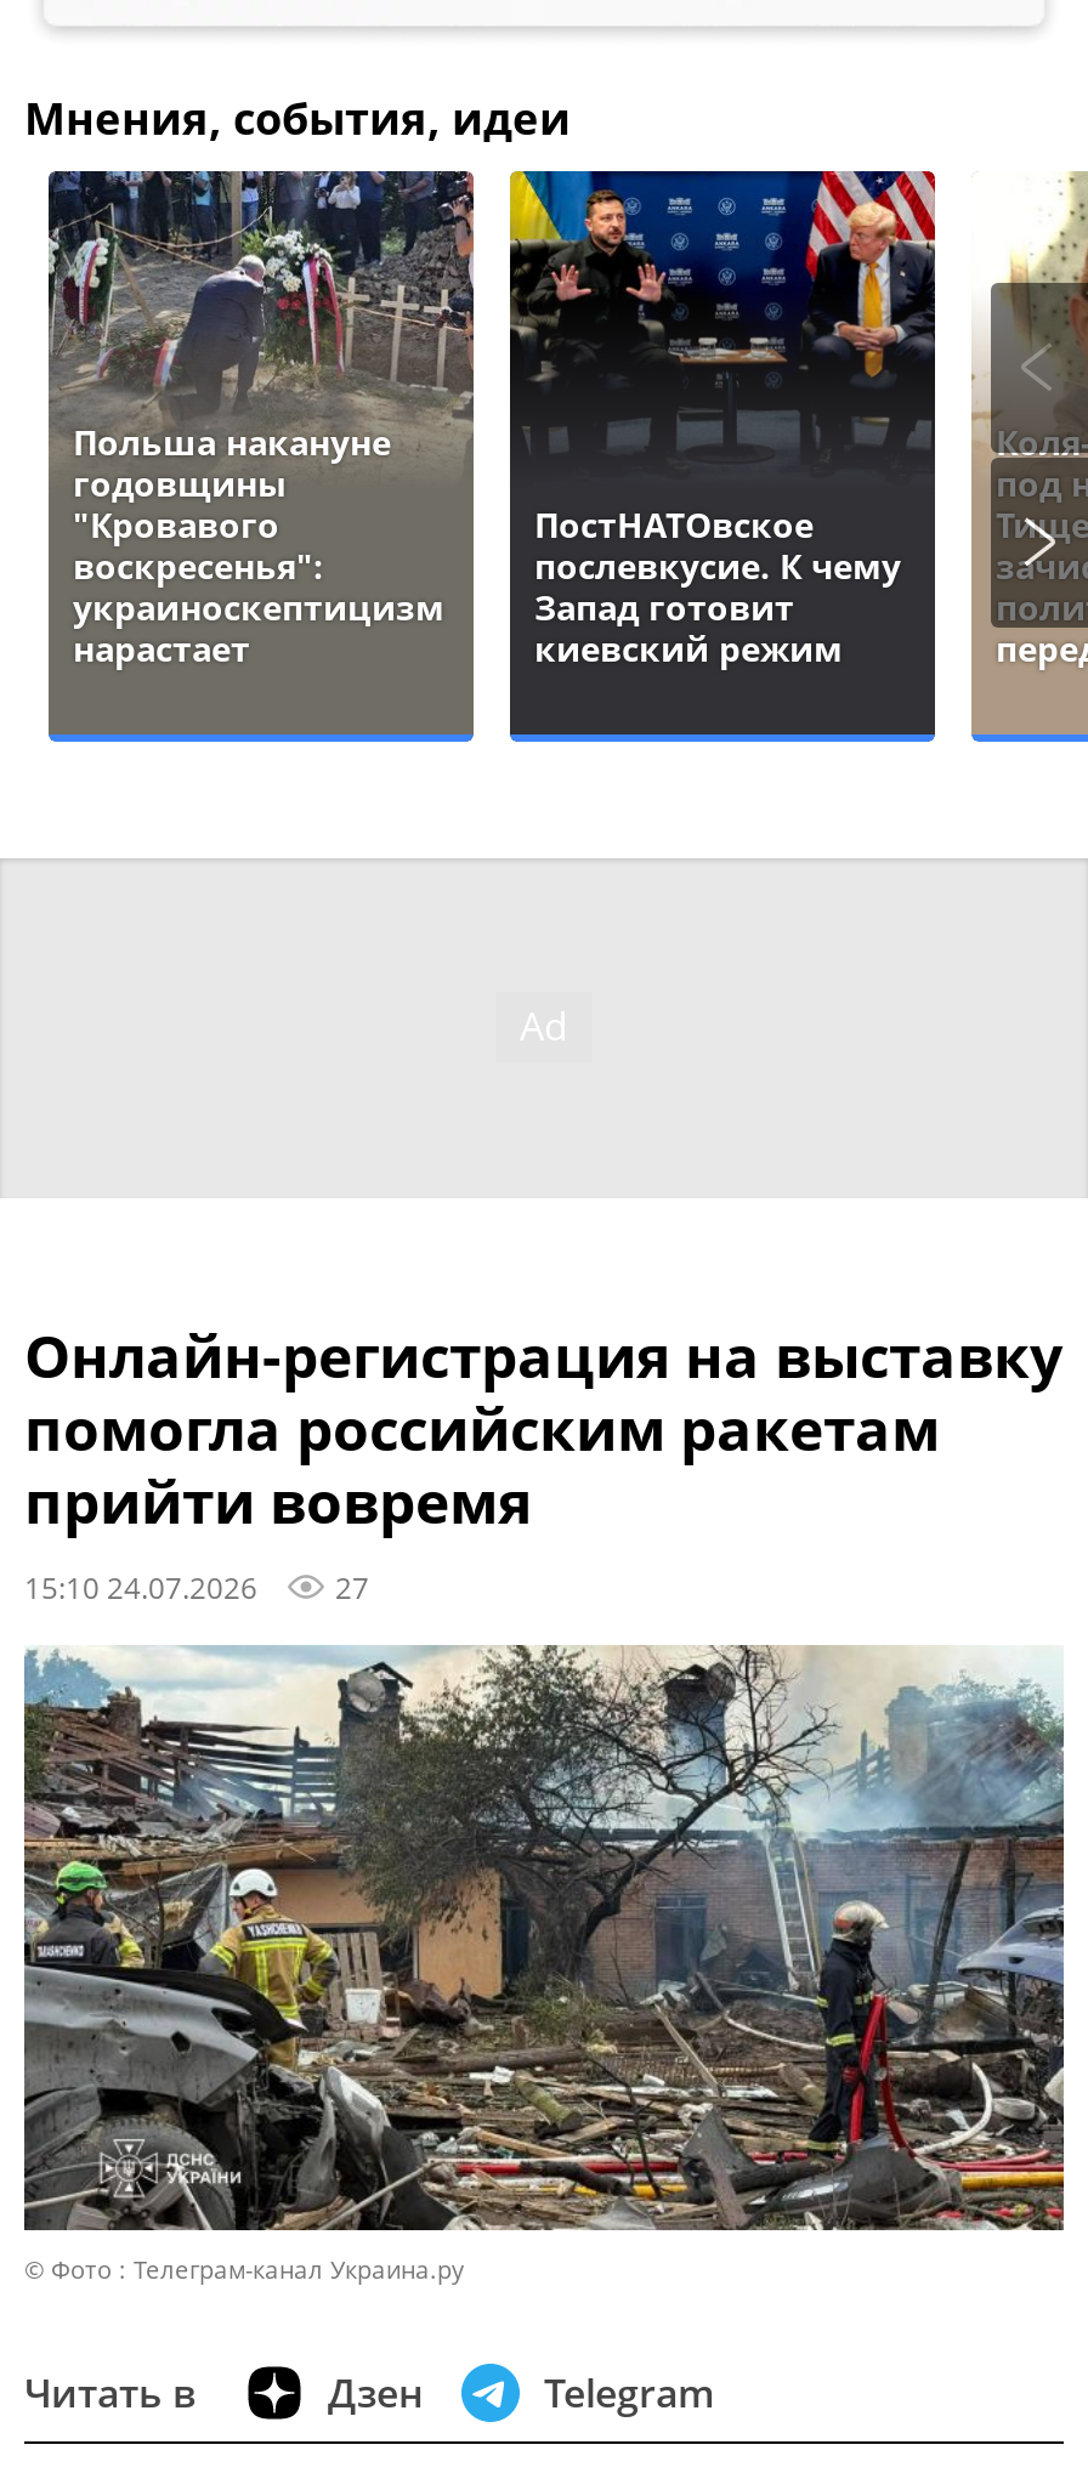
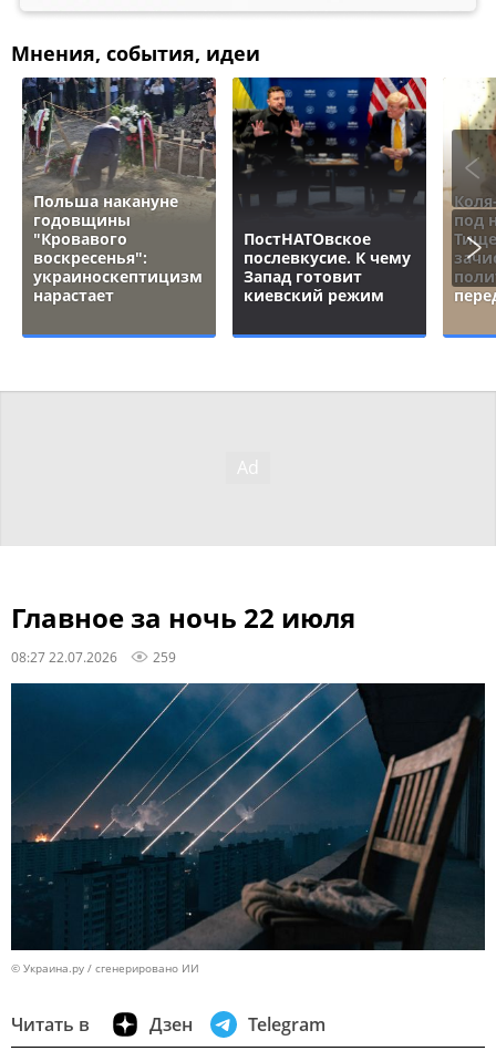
[24,1315,1064,1606] Онлайн-регистрация на выставку | помогла российским ракетам | прийти вовремя | 15:10 24.07.2026 | 27 -> [11,600,355,666] Главное за ночь 22 июля | 08:27 22.07.2026 | 259
[22,1644,1066,2285] [image] | © Фото : Телеграм-канал Украина.ру -> [10,682,486,976] [image] | © Украина.ру / сгенерировано ИИ

